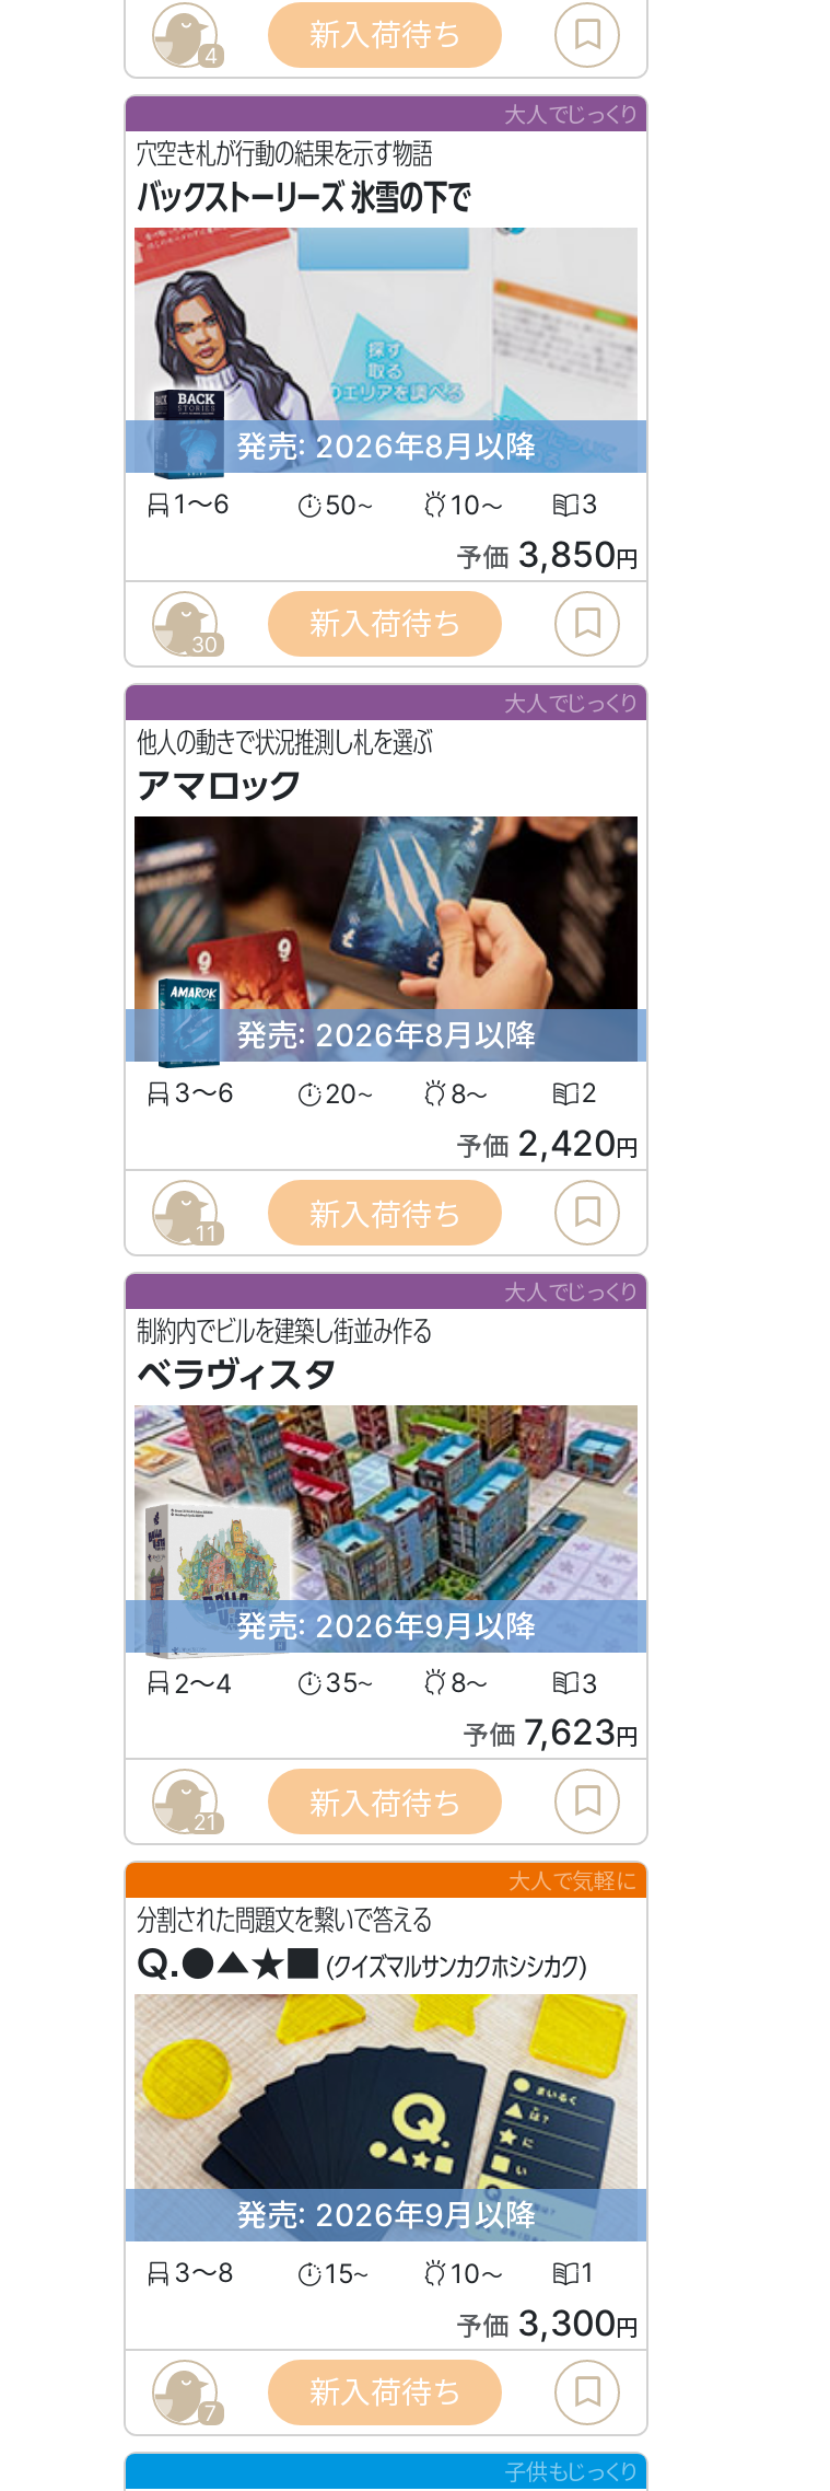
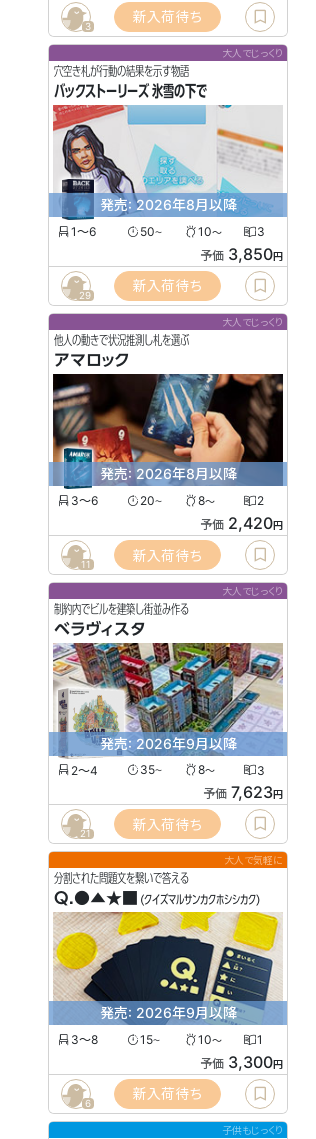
[204,43,217,67] 4 -> [85,20,91,31] 3
[191,632,217,656] 30 -> [79,290,91,301] 29
[204,2401,217,2425] 7 -> [85,1098,91,1109] 6

